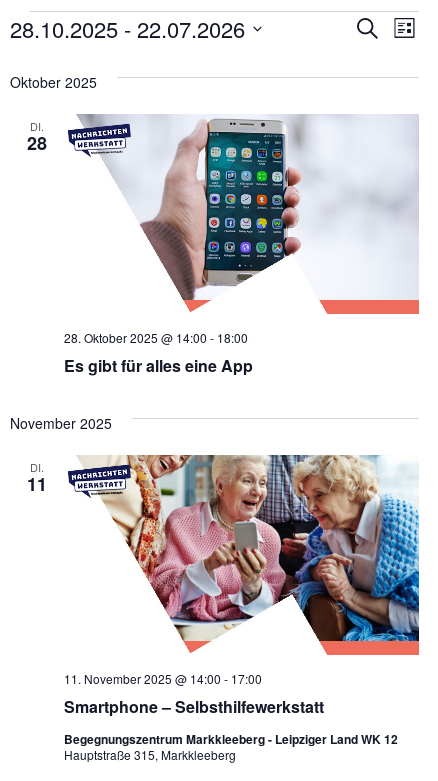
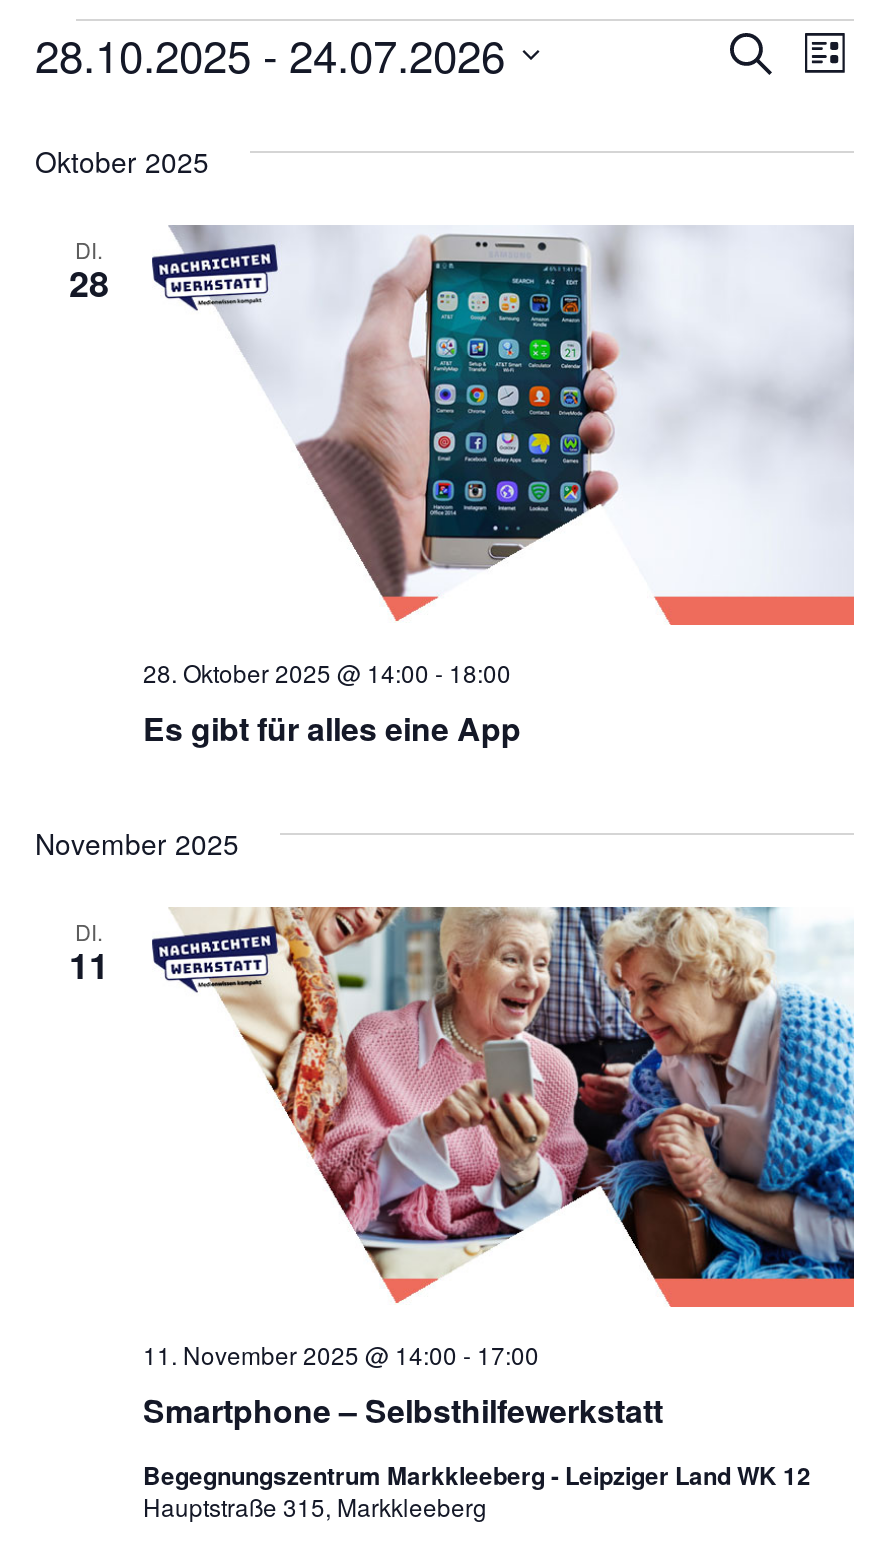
[9,13,244,44] 28.10.2025 - 22.07.2026 -> [35,23,505,85] 28.10.2025 - 24.07.2026

